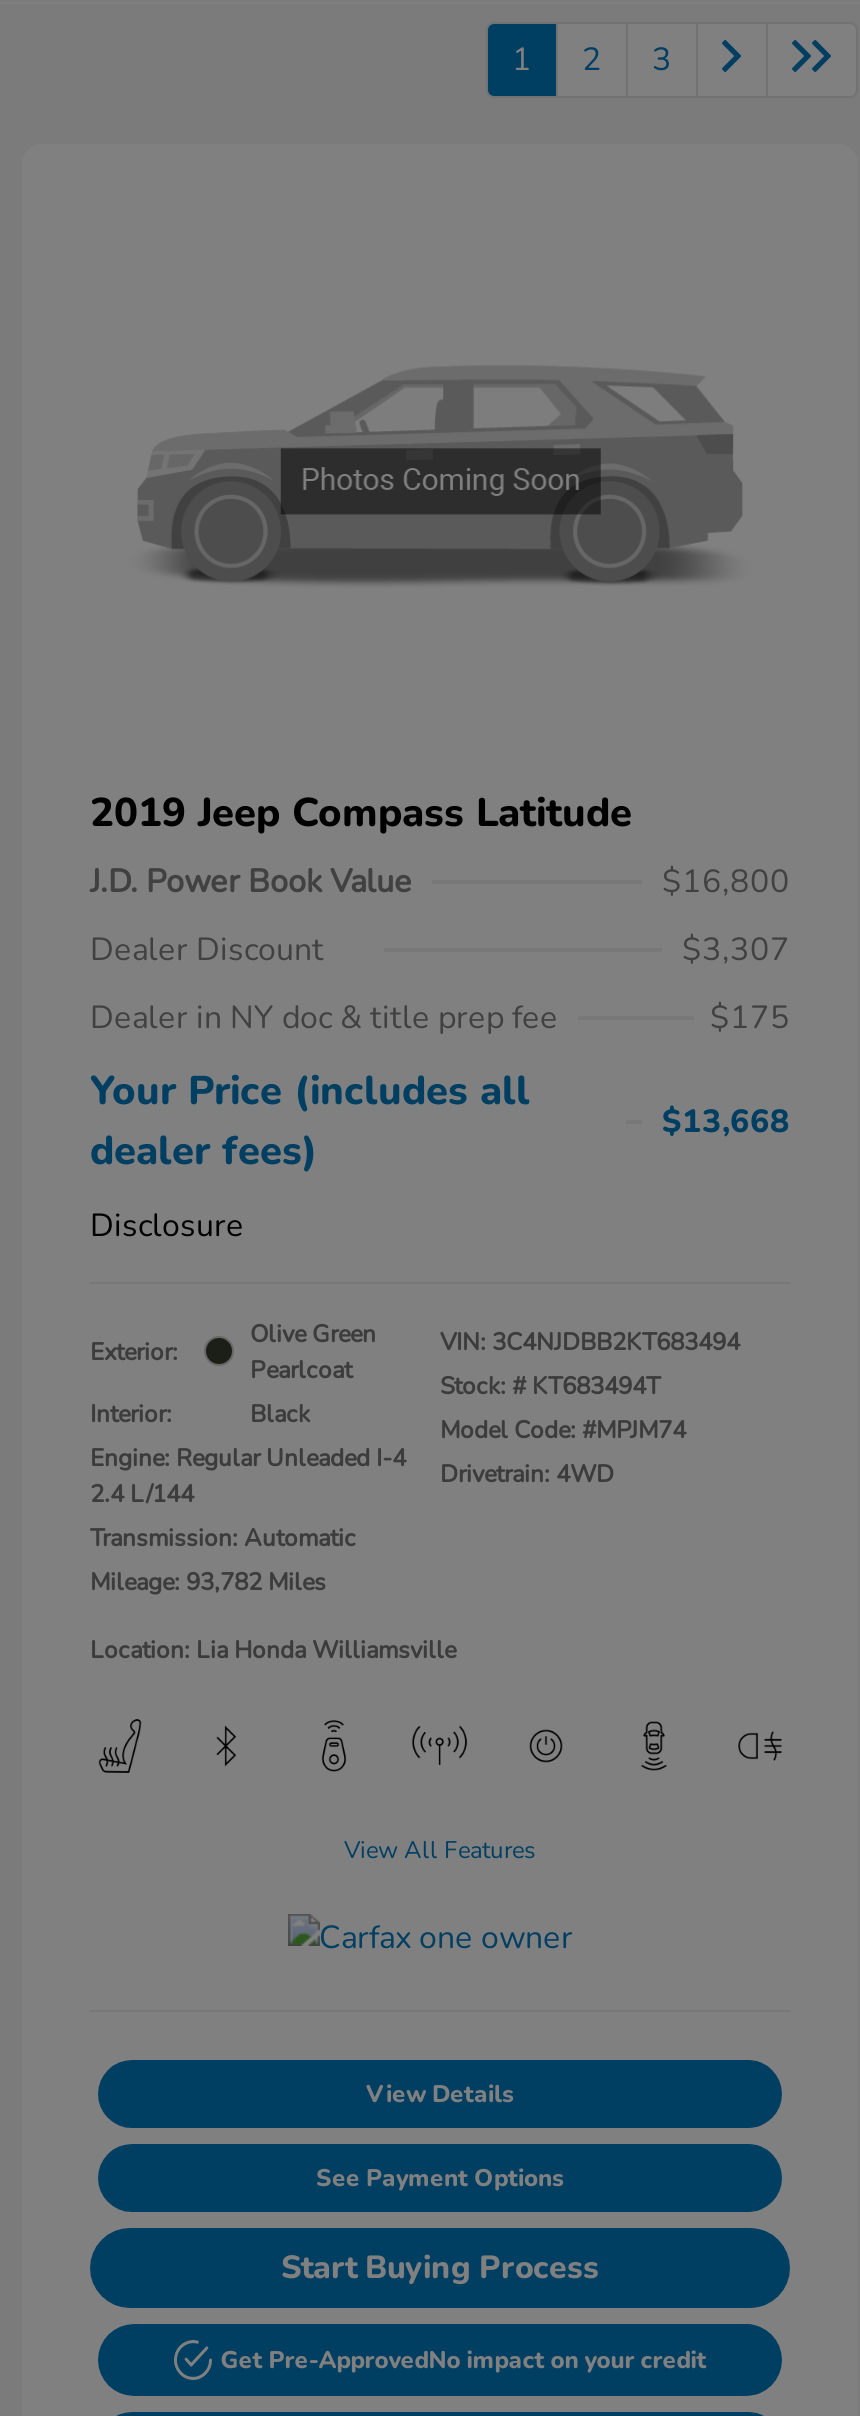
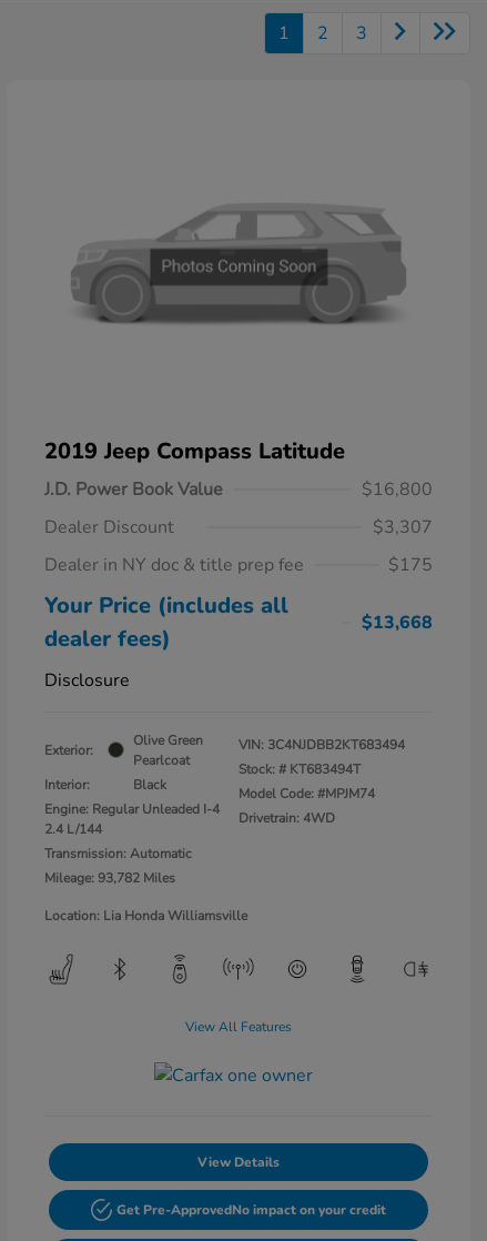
[281,2161,599,2289] See Payment Options | Start Buying Process -> none

